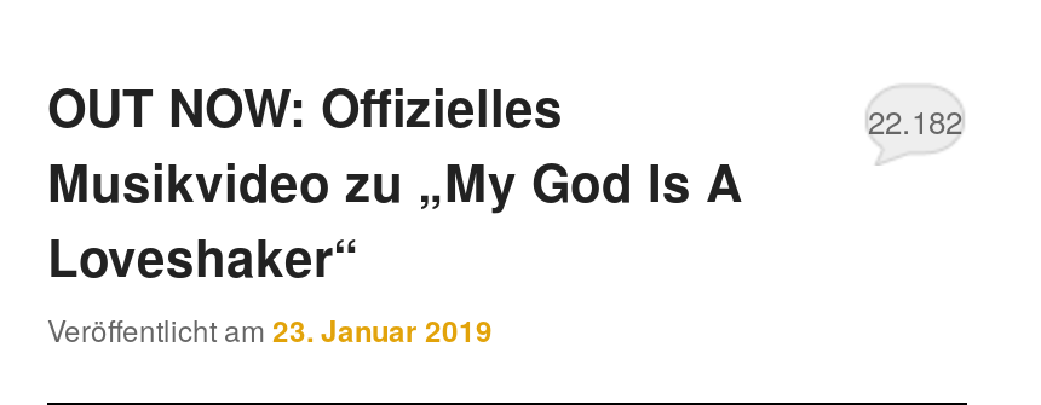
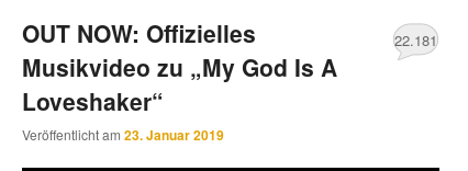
[868,98,962,144] 22.182 -> [394,30,437,51] 22.181

